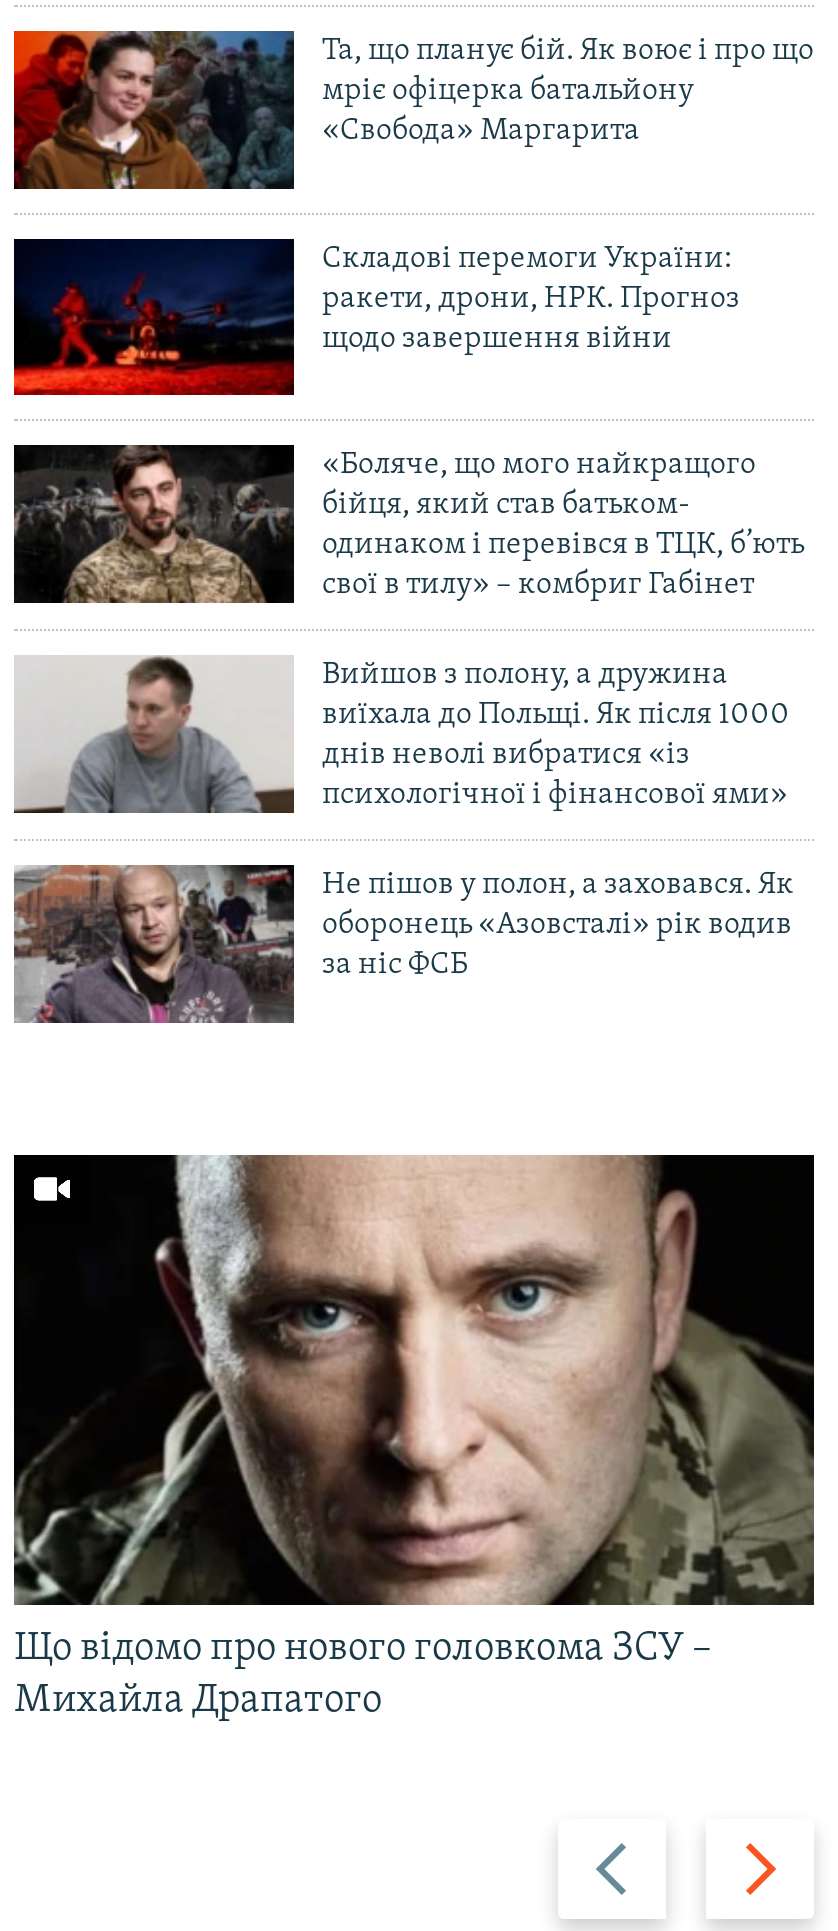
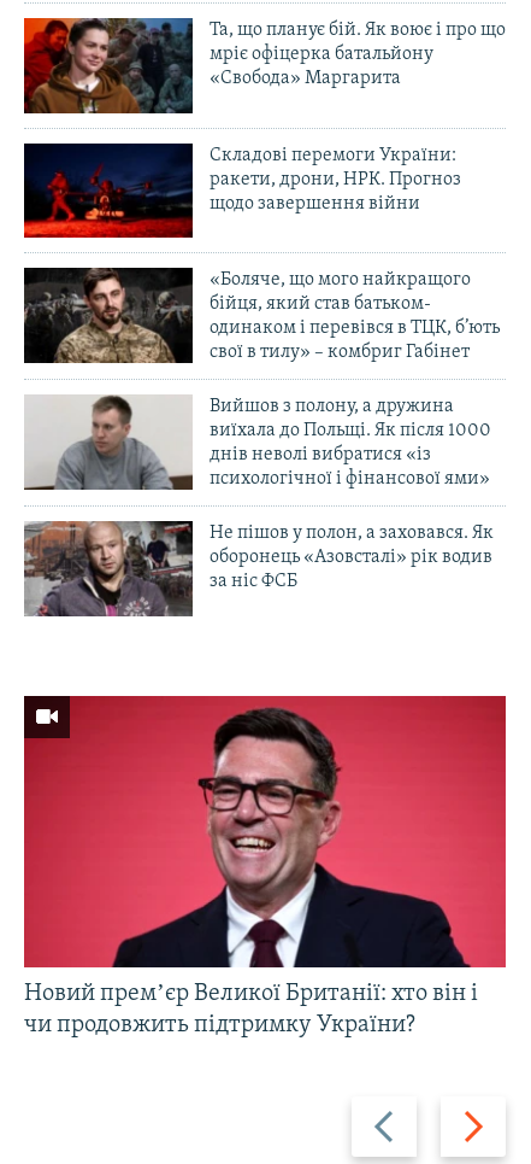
[12,1153,816,1721] [image] | Що відомо про нового головкома ЗСУ – | Михайла Драпатого -> [23,695,507,1037] [image] | Новий премʼєр Великої Британії: хто він і | чи продовжить підтримку України?

